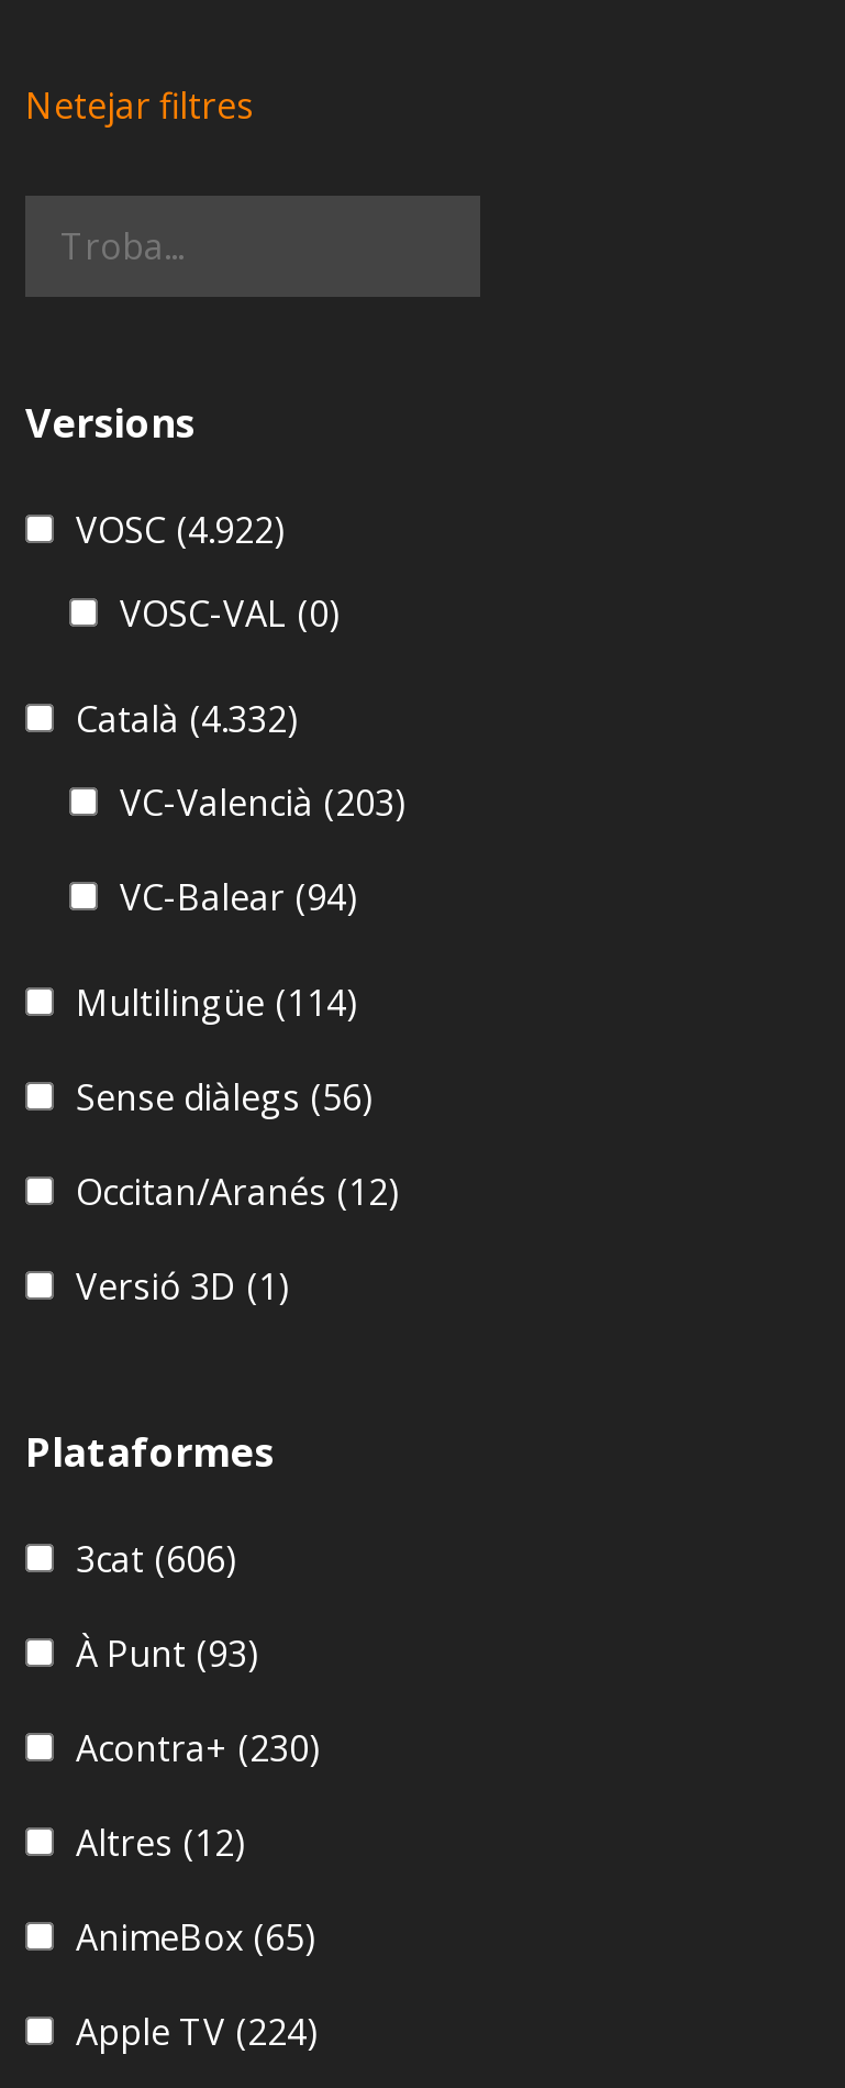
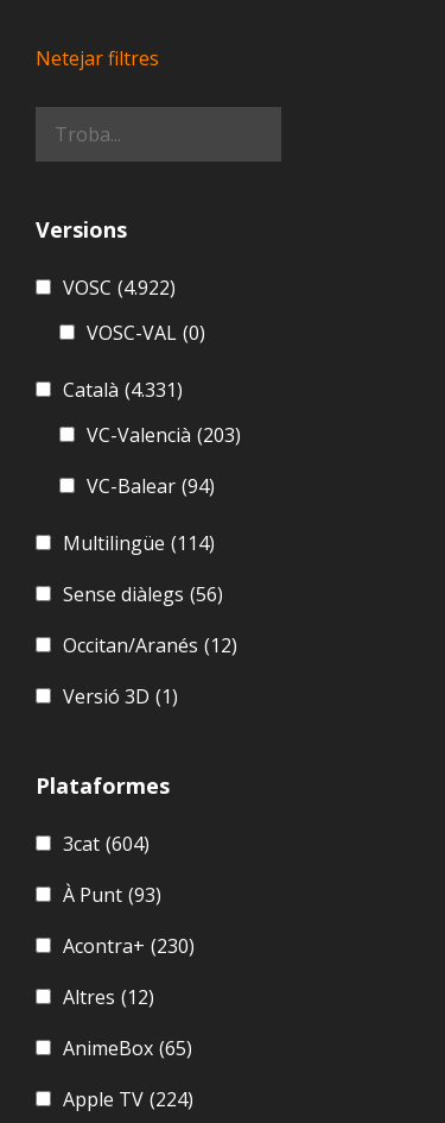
[76,695,298,744] Català (4.332) -> [63,376,183,402] Català (4.331)
[76,1535,236,1584] 3cat (606) -> [63,830,150,856] 3cat (604)

